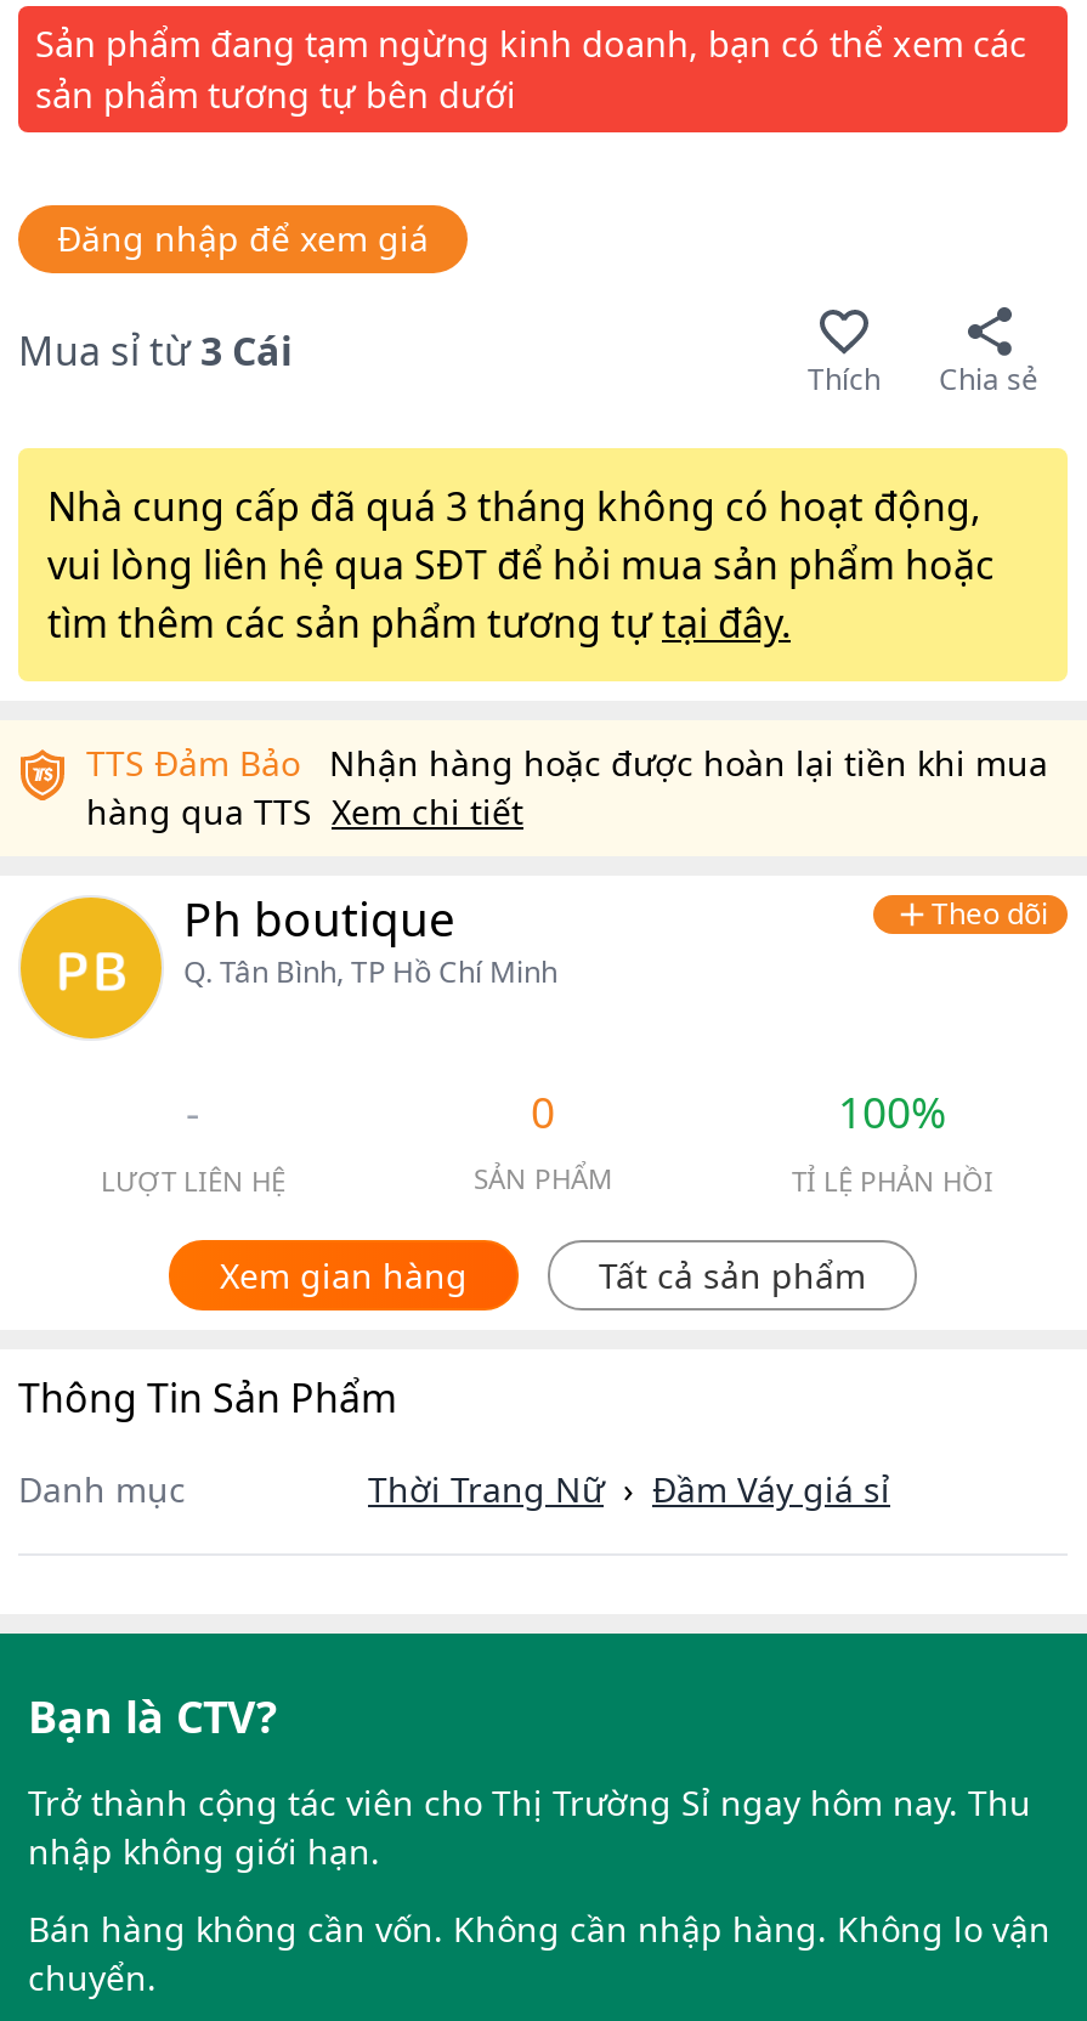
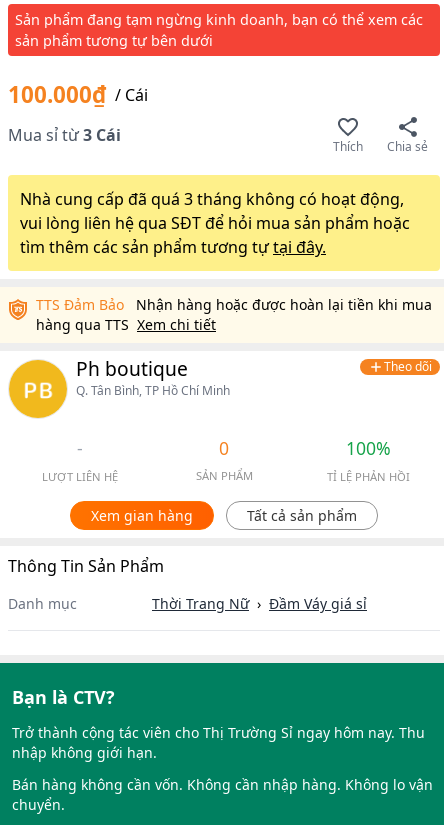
[57,215,429,261] Đăng nhập để xem giá -> [8,79,148,110] 100.000₫ /Cái

